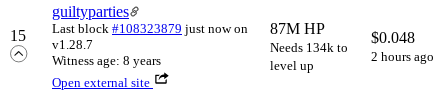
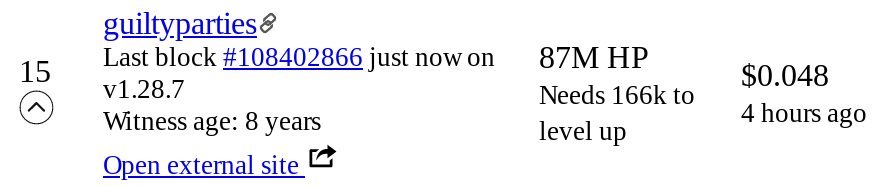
[52,21,248,36] Last block #108323879 just now on -> [103,43,495,73] Last block #108402866 just now on
[270,40,348,55] Needs 134k to -> [539,81,695,111] Needs 166k to
[371,49,434,64] 2 hours ago -> [741,99,867,129] 4 hours ago

